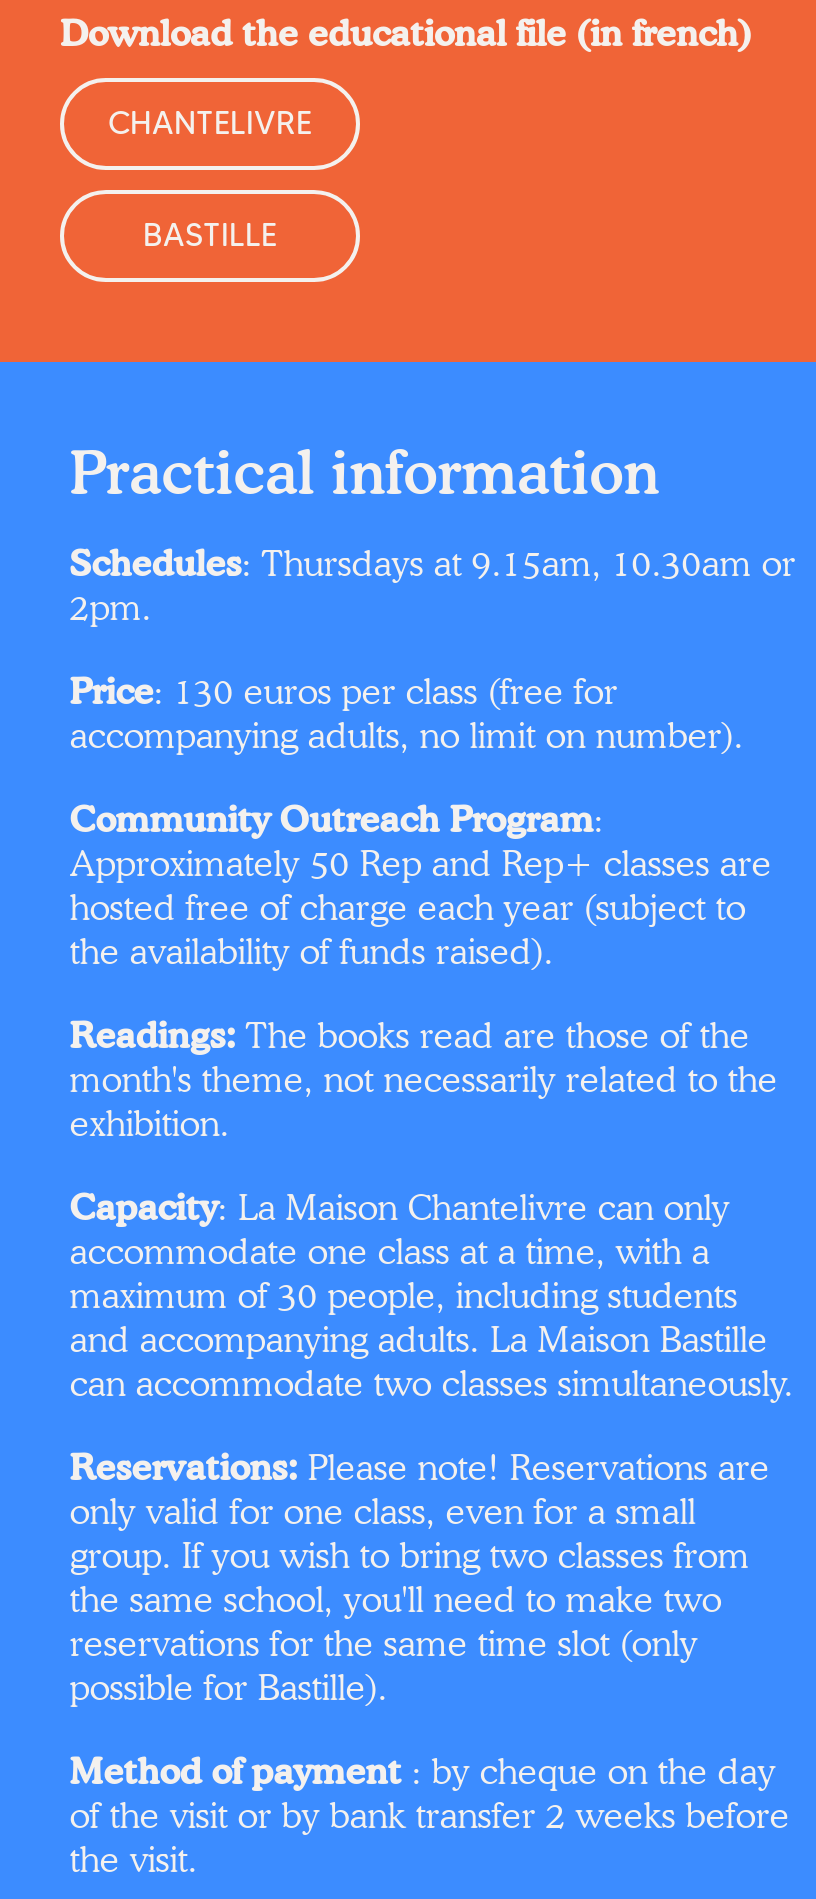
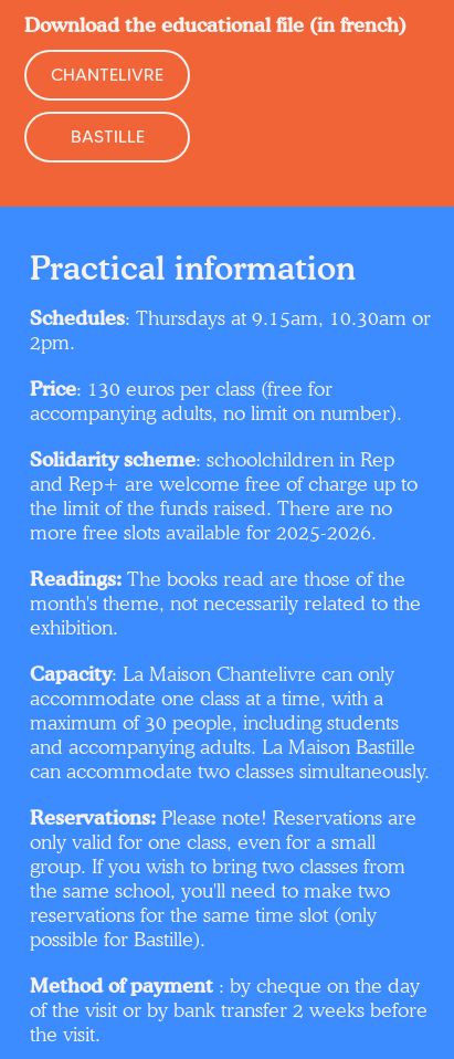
[70,798,772,972] Community Outreach Program: | Approximately 50 Rep and Rep+ classes are | hosted free of charge each year (subject to | the availability of funds raised). -> [30,448,417,544] Solidarity scheme: schoolchildren in Rep | and Rep+ are welcome free of charge up to | the limit of the funds raised. There are no | more free slots available for 2025-2026.

